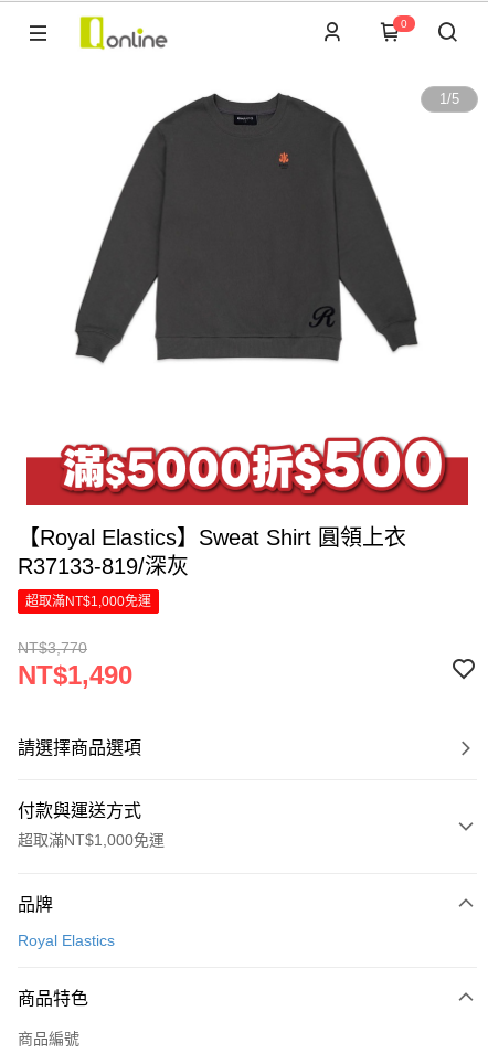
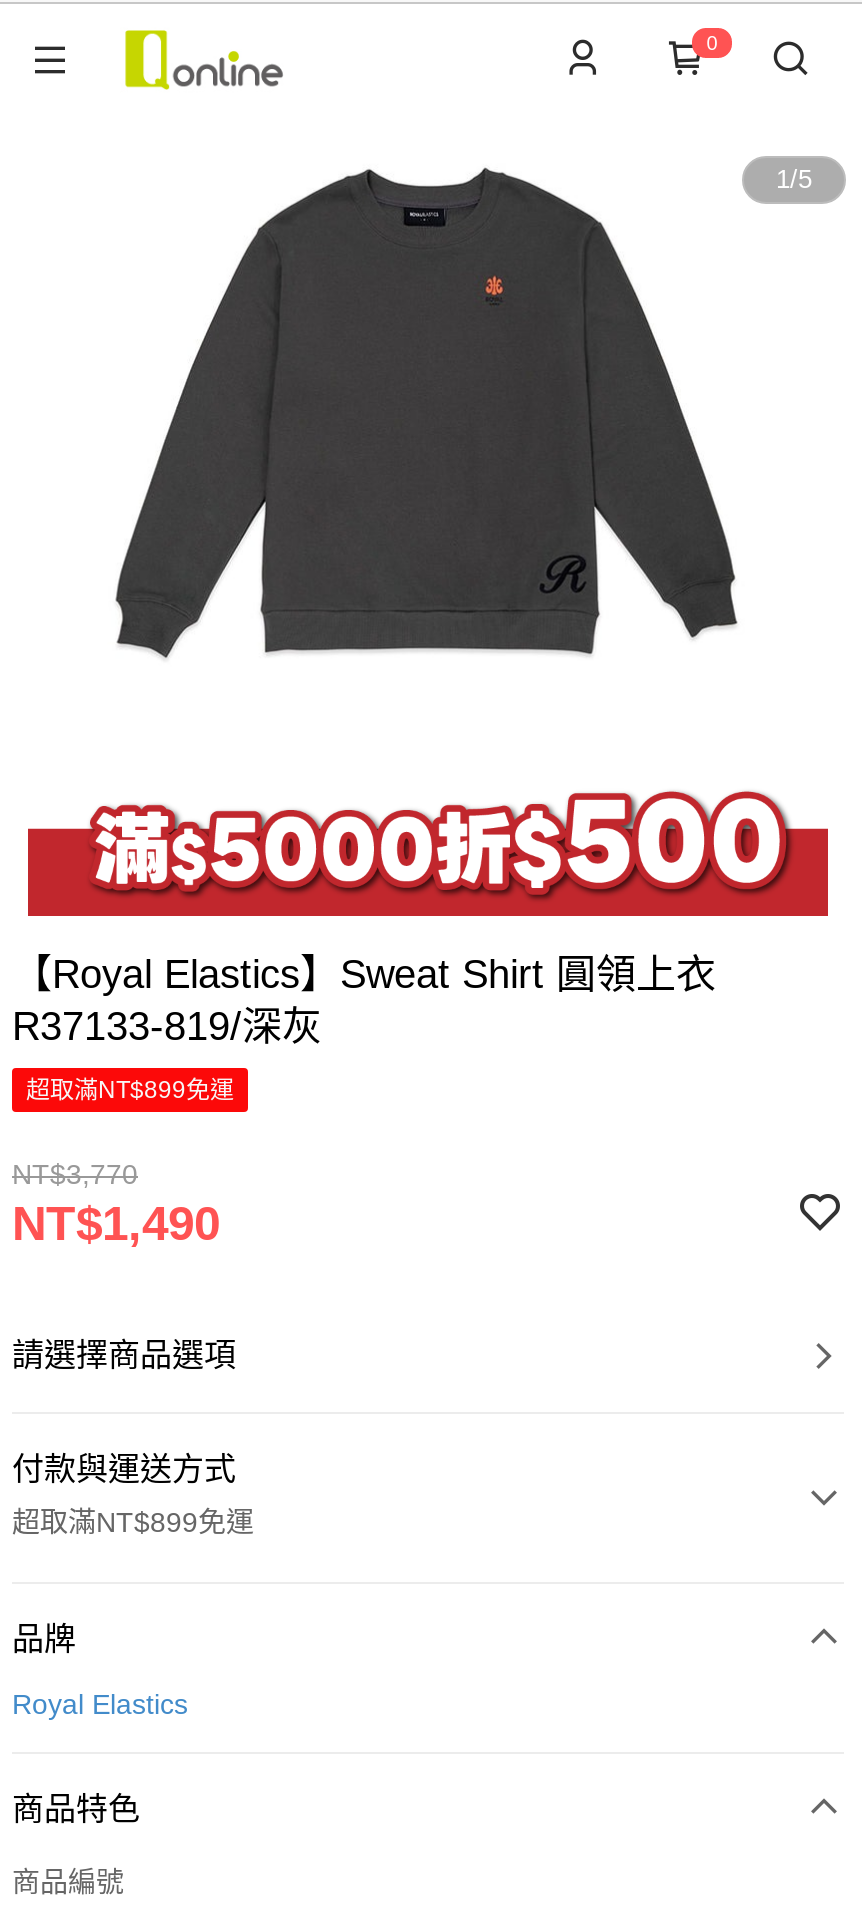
[25,594,151,609] 超取滿NT$1,000免運 -> [26,1076,234,1104] 超取滿NT$899免運
[18,831,165,849] 超取滿NT$1,000免運 -> [12,1506,254,1538] 超取滿NT$899免運

